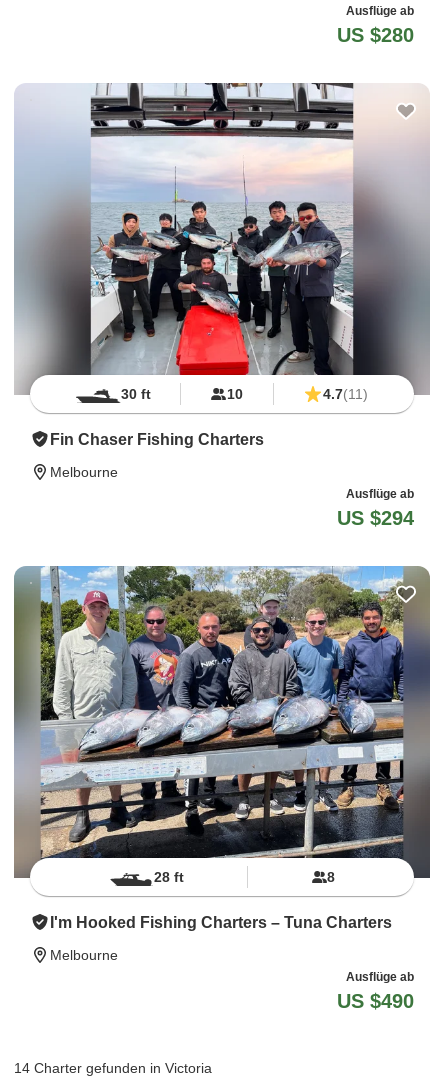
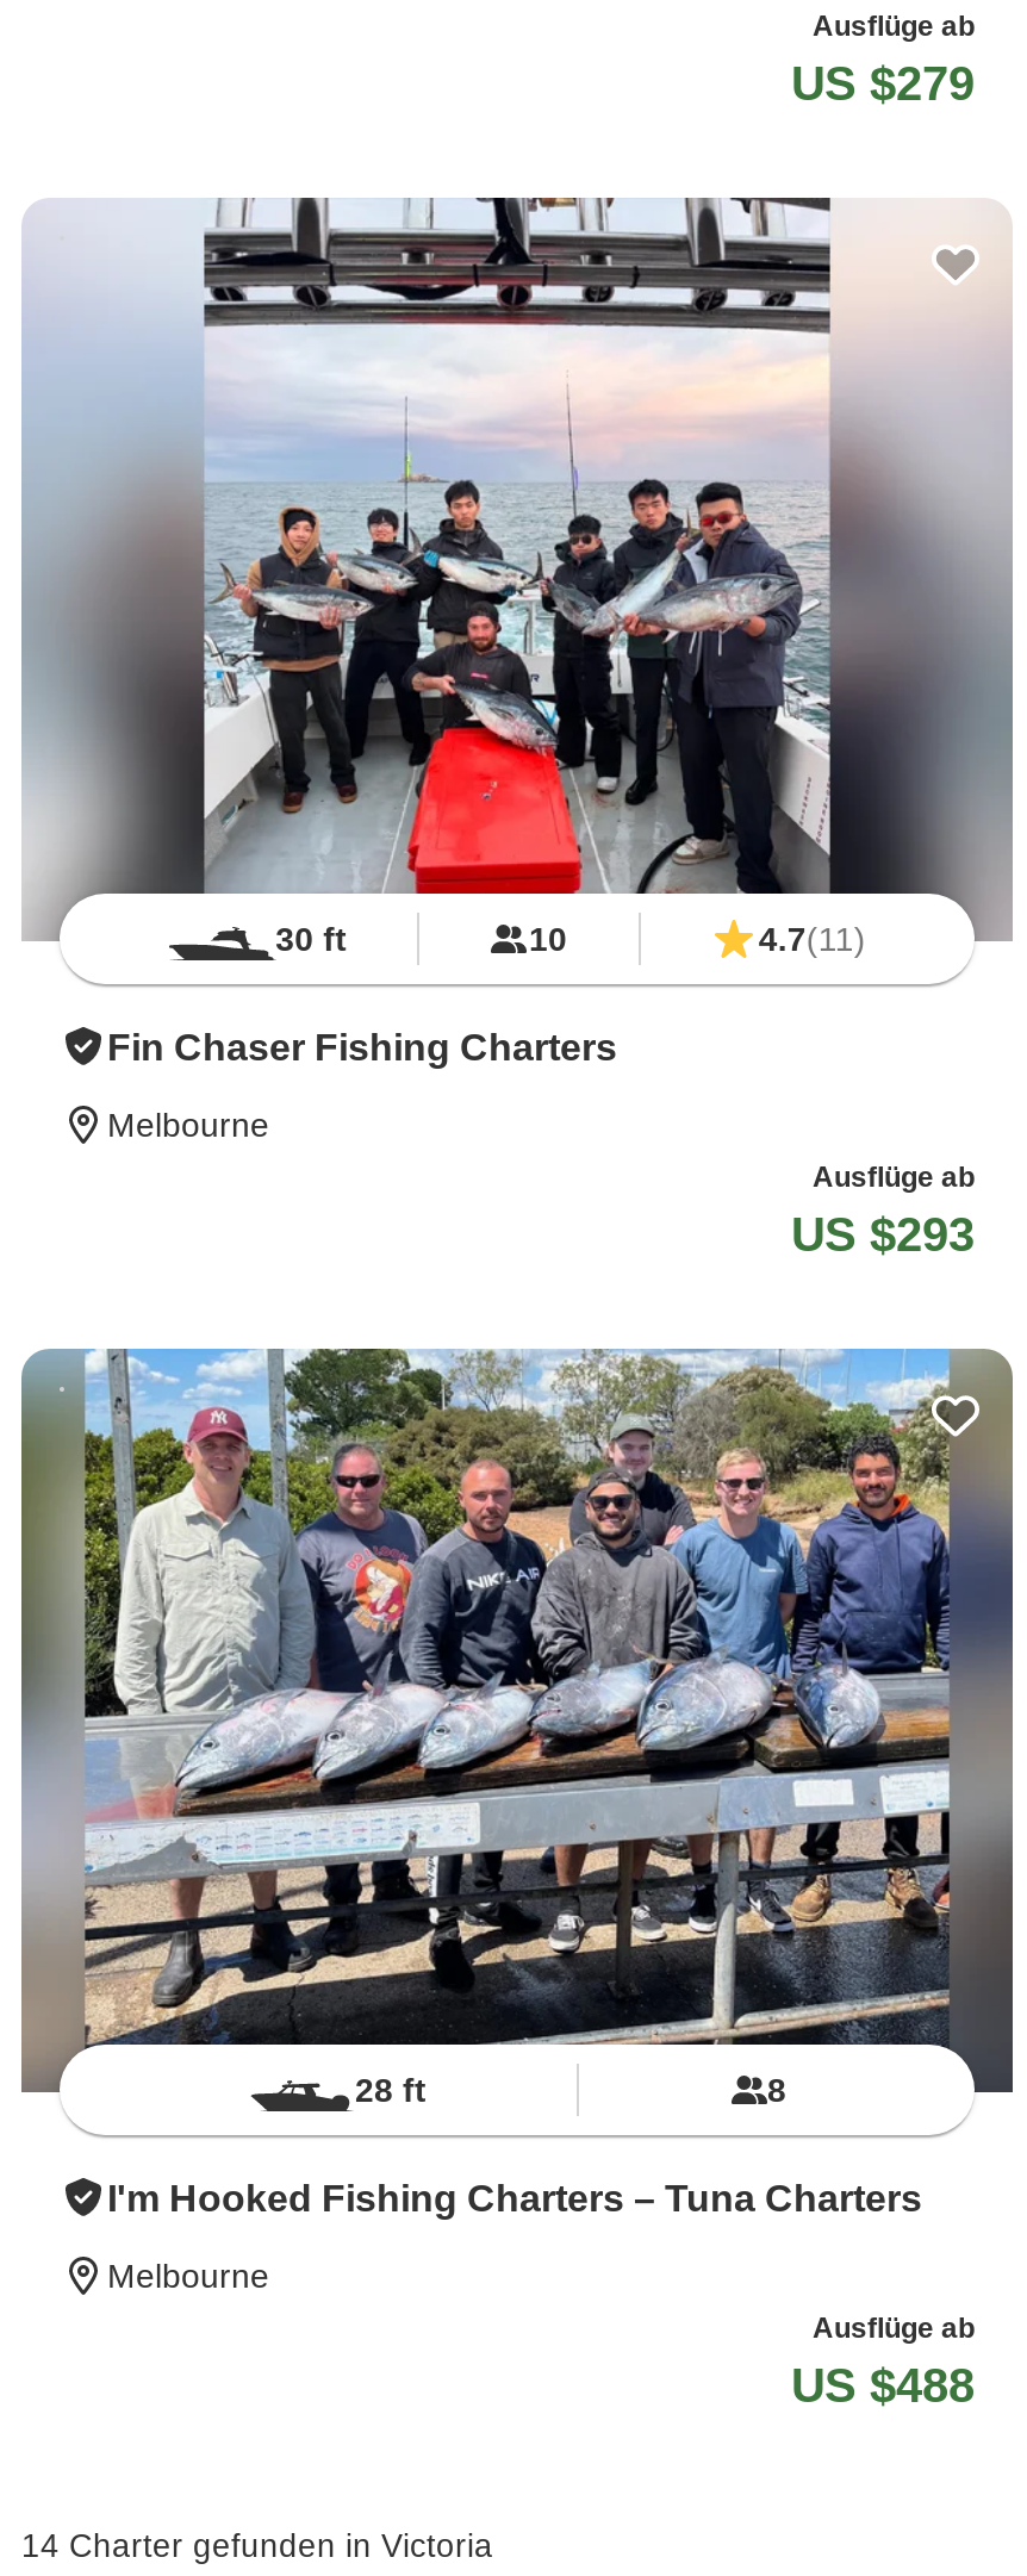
[337,24,414,46] US $280 -> [791,57,975,110] US $279
[337,507,414,529] US $294 -> [791,1208,975,1261] US $293
[337,990,414,1012] US $490 -> [791,2359,975,2412] US $488

